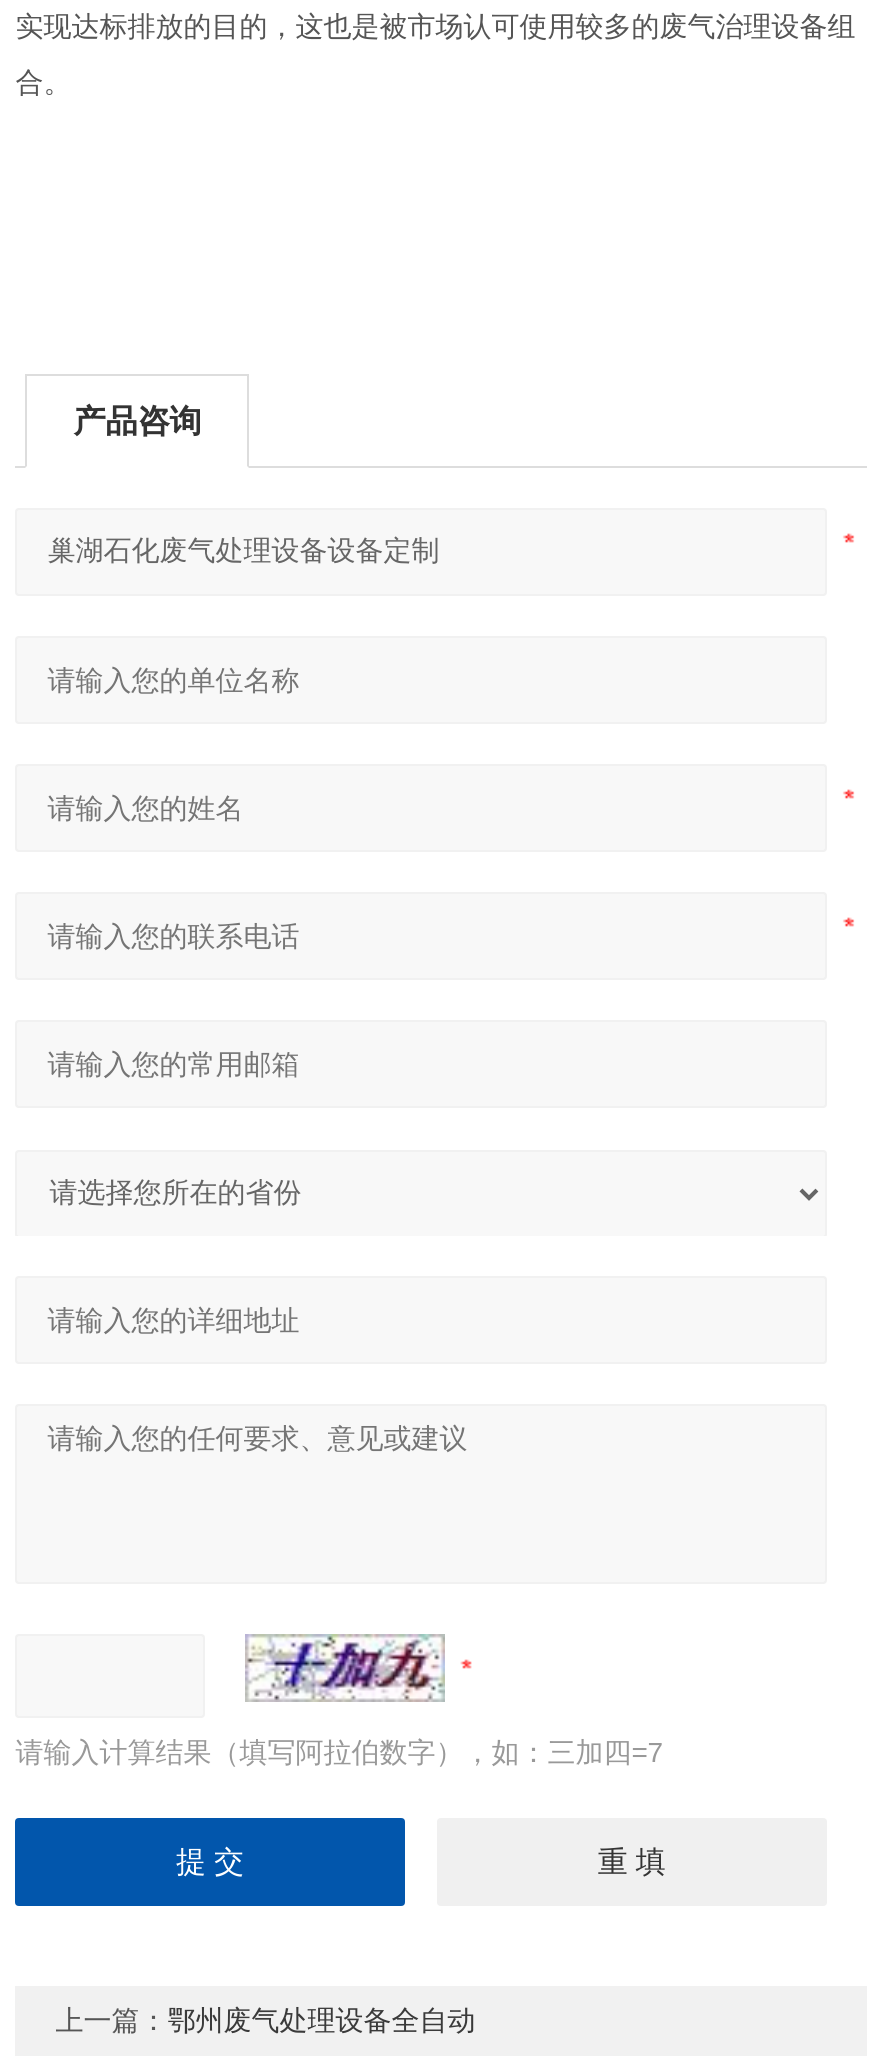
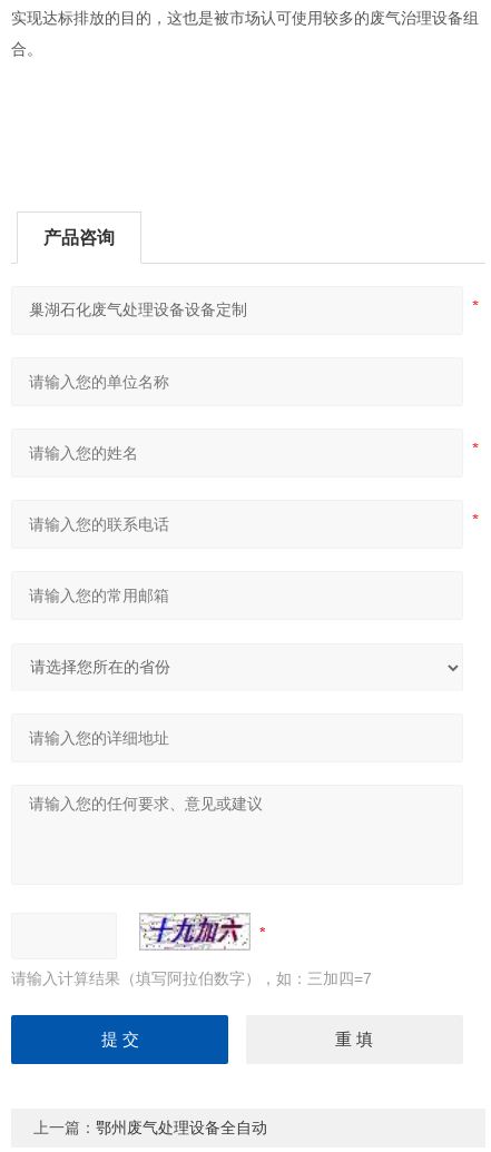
[249,1636,443,1700] [image] -> [144,914,243,949] [image]

